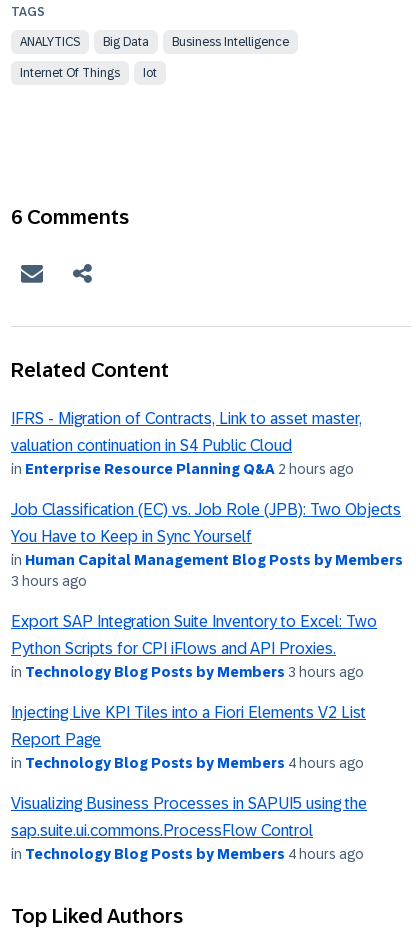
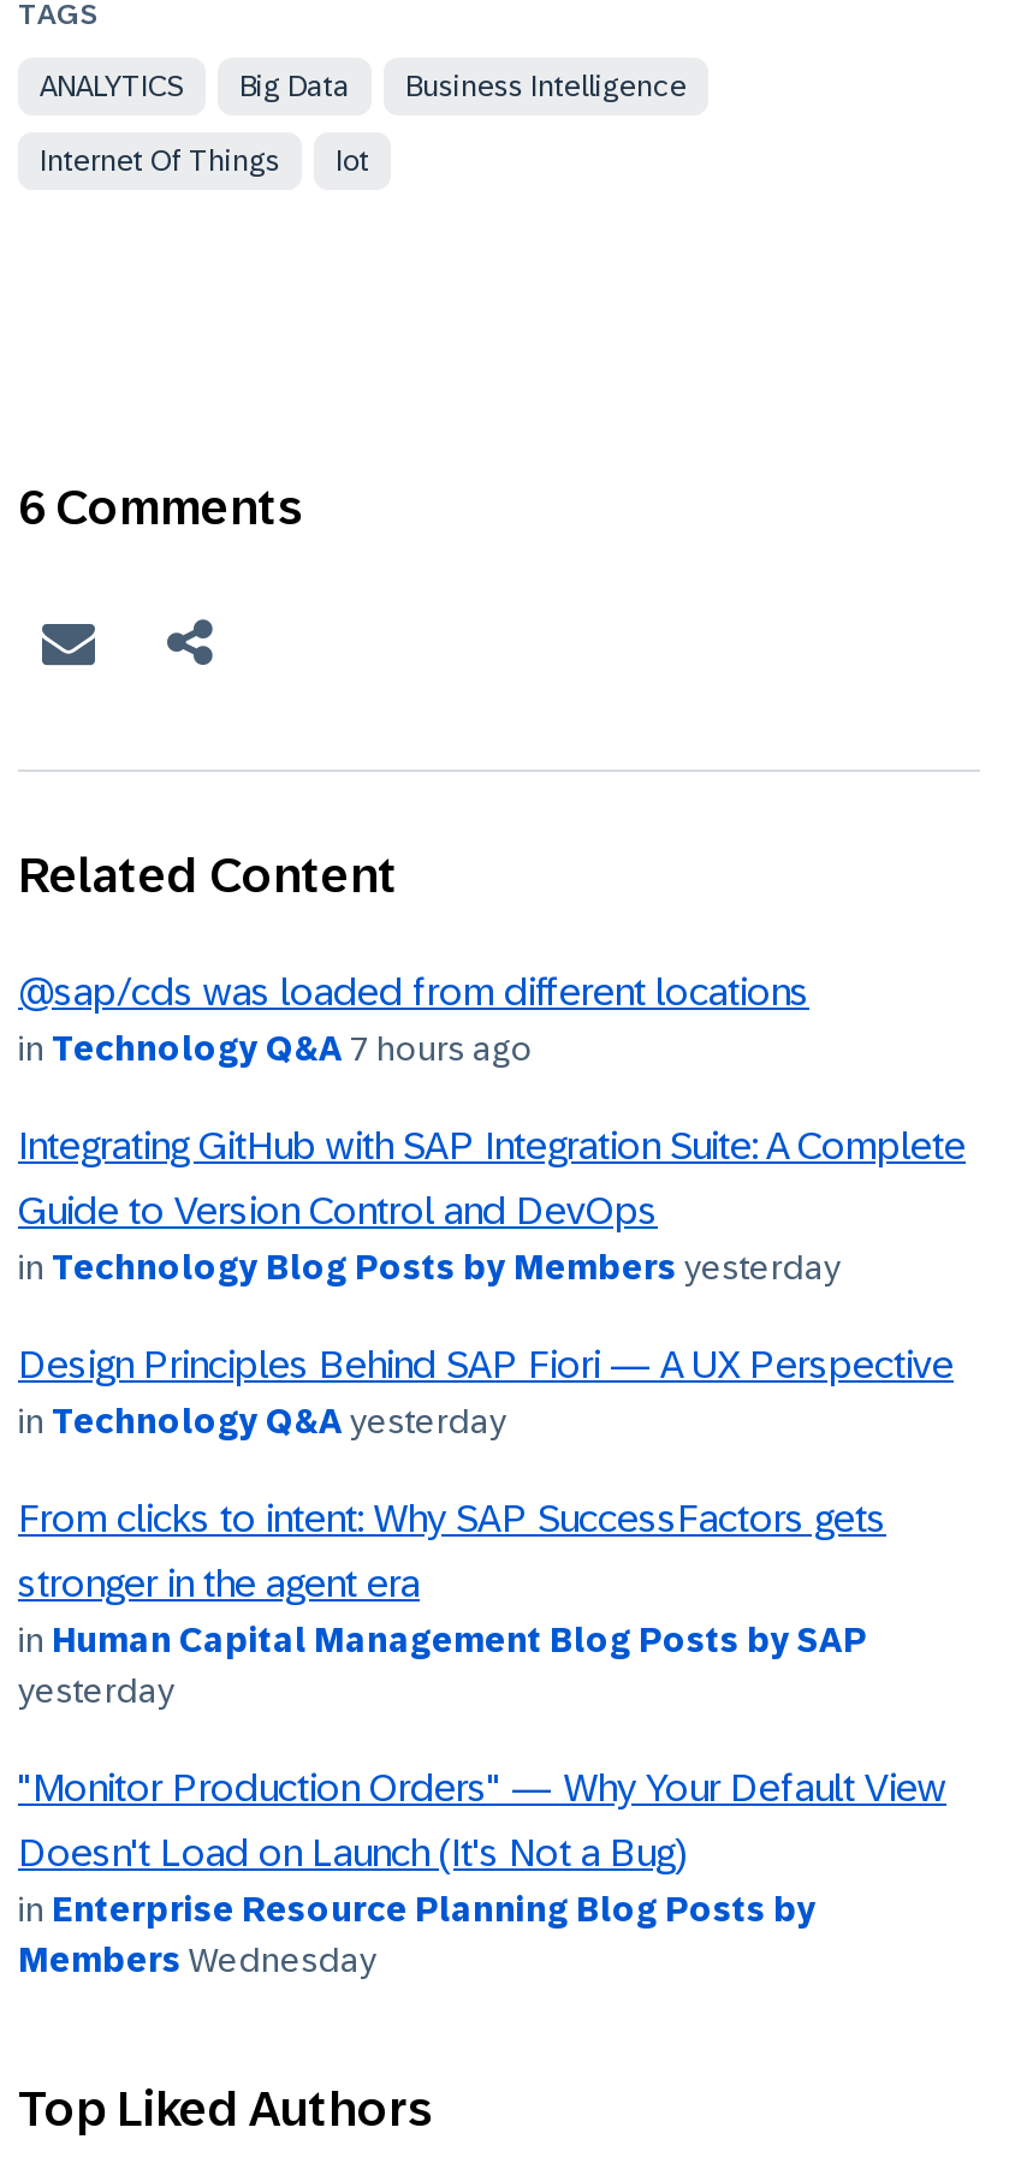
[11,410,403,862] IFRS - Migration of Contracts, Link to asset master, | valuation continuation in S4 Public Cloud | in Enterprise Resource Planning Q&A 2 hours ago | Job Classification (EC) vs. Job Role (JPB): Two Objects | You Have to Keep in Sync Yourself | in Human Capital Management Blog Posts by Members | 3 hours ago | Export SAP Integration Suite Inventory to Excel: Two | Python Scripts for CPI iFlows and API Proxies. | in Technology Blog Posts by Members 3 hours ago | Injecting Live KPI Tiles into a Fiori Elements V2 List | Report Page | in Technology Blog Posts by Members 4 hours ago | Visualizing Business Processes in SAPUI5 using the | sap.suite.ui.commons.ProcessFlow Control | in Technology Blog Posts by Members 4 hours ago -> [18,971,966,1979] @sap/cds was loaded from different locations | in Technology Q&A 7 hours ago | Integrating GitHub with SAP Integration Suite: A Complete | Guide to Version Control and DevOps | in Technology Blog Posts by Members yesterday | Design Principles Behind SAP Fiori — A UX Perspective | in Technology Q&A yesterday | From clicks to intent: Why SAP SuccessFactors gets | stronger in the agent era | in Human Capital Management Blog Posts by SAP | yesterday | "Monitor Production Orders" — Why Your Default View | Doesn't Load on Launch (It's Not a Bug) | in Enterprise Resource Planning Blog Posts by | Members Wednesday

